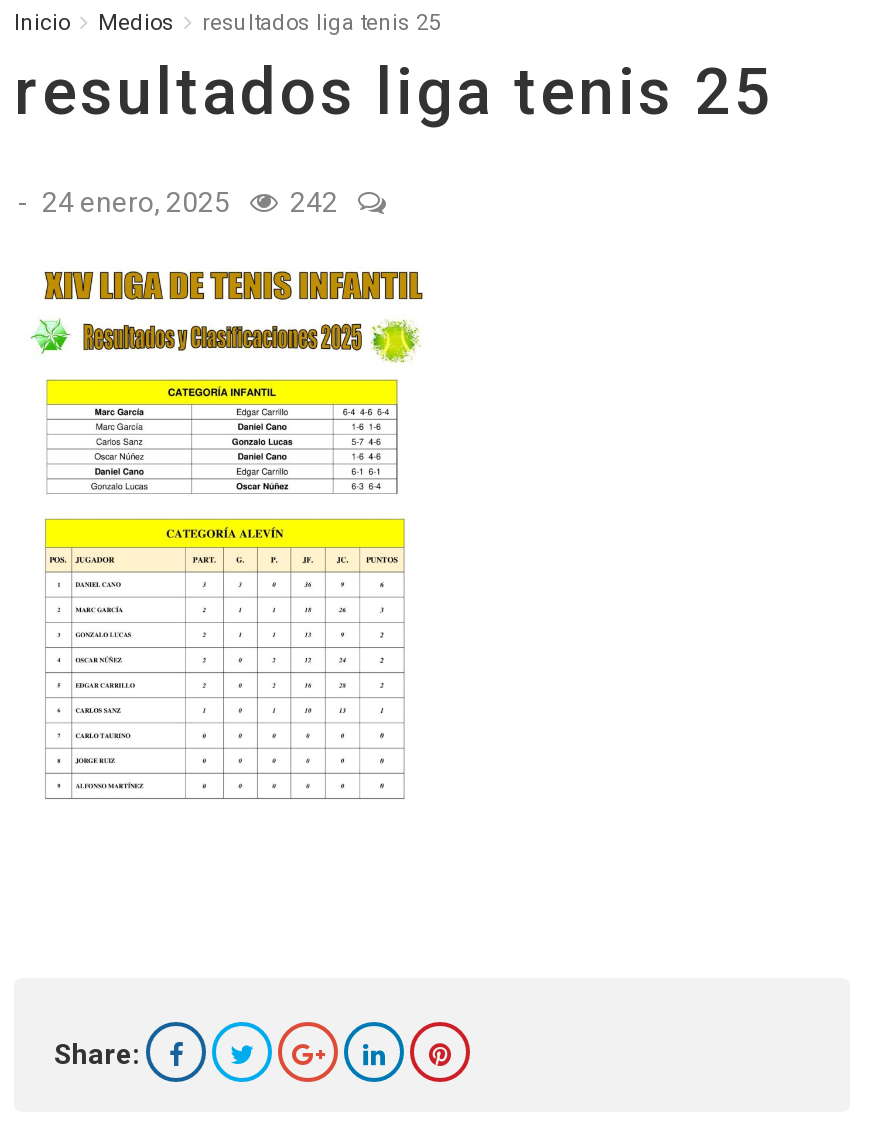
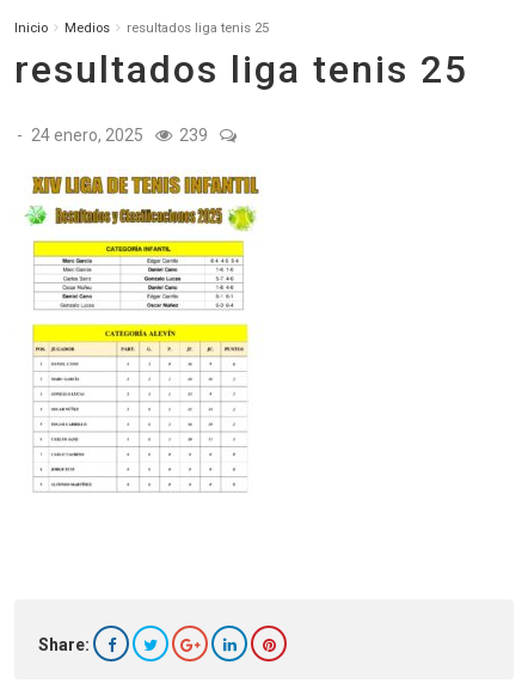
[18,186,338,218] - 24 enero, 2025 242 -> [17,126,208,145] - 24 enero, 2025 239

